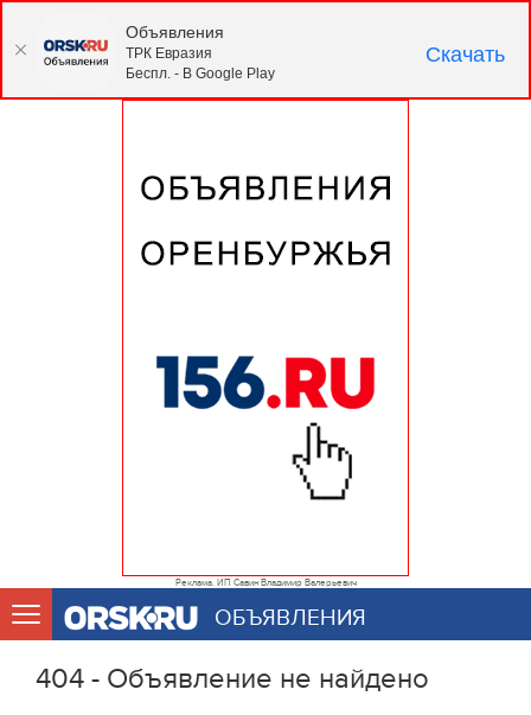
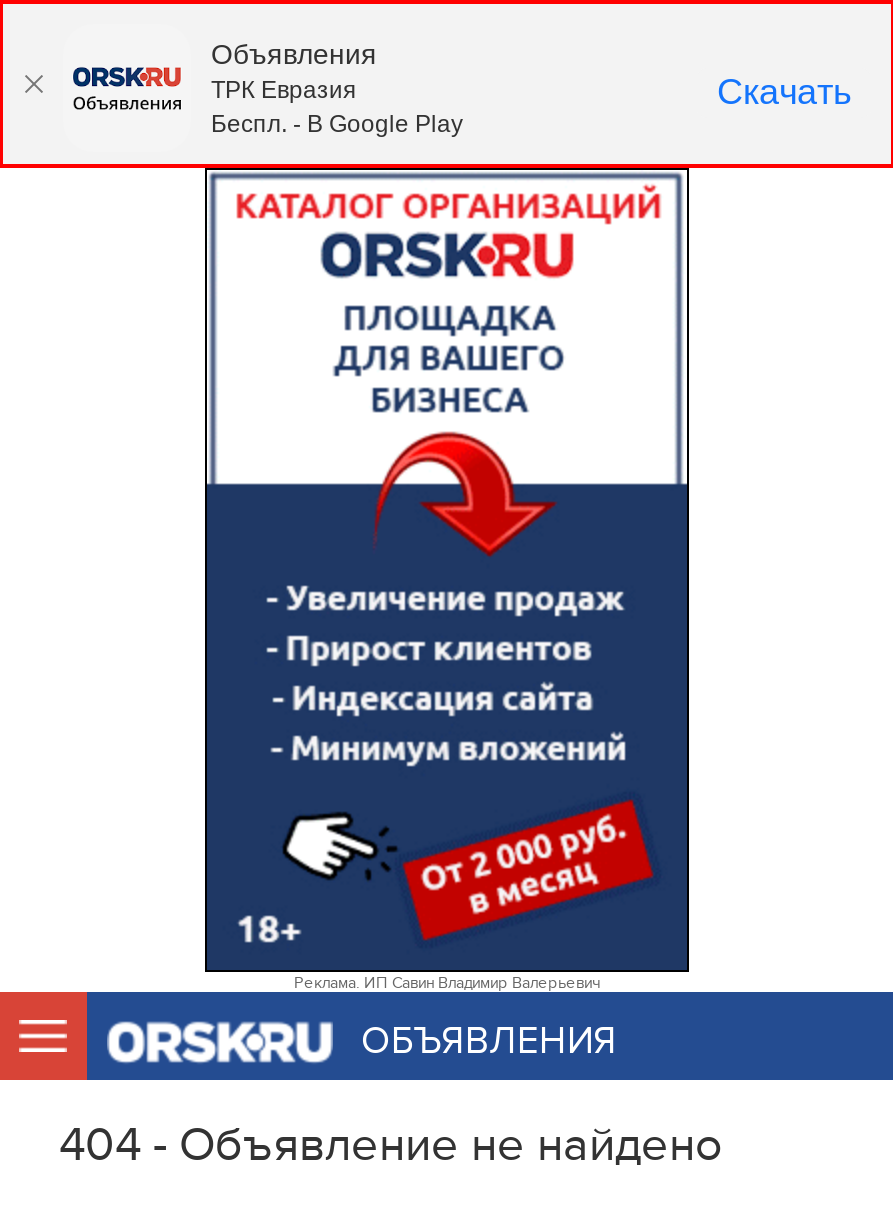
[121,98,410,577] [image] -> [203,166,691,974] [image]

